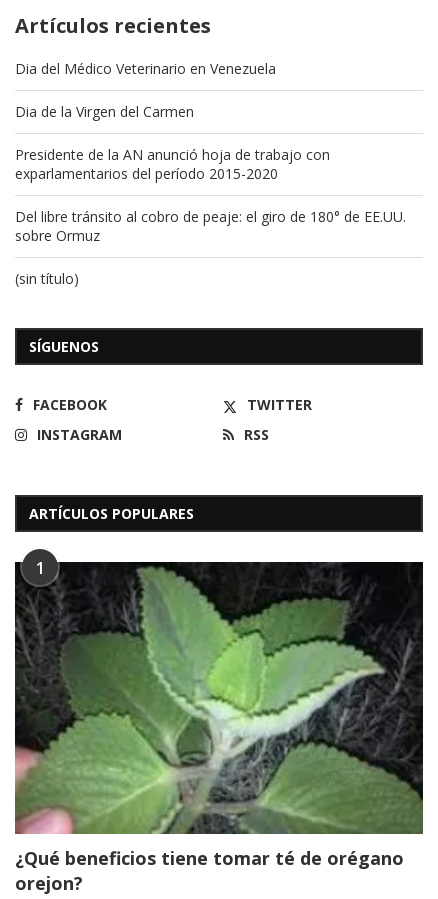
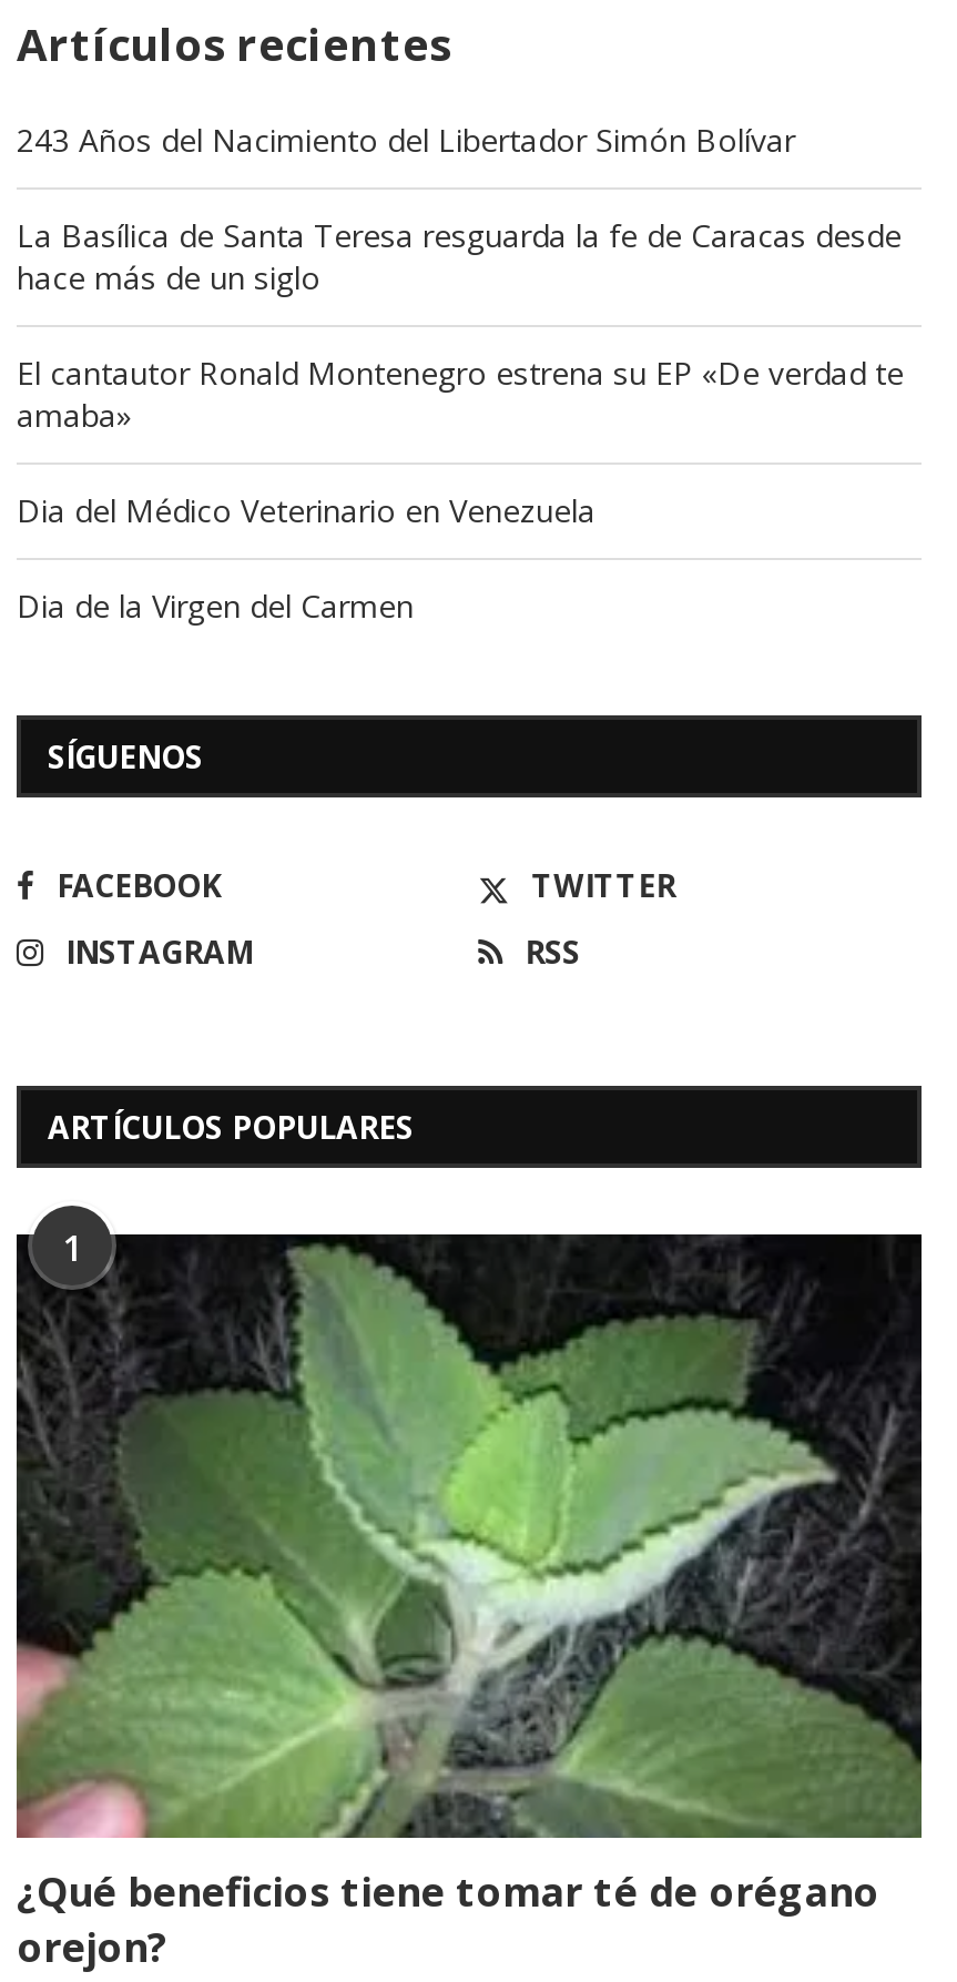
none -> [17,118,904,435] 243 Años del Nacimiento del Libertador Simón Bolívar | La Basílica de Santa Teresa resguarda la fe de Caracas desde | hace más de un siglo | El cantautor Ronald Montenegro estrena su EP «De verdad te | amaba»
moved [15,59,276,121] -> [17,489,595,626]: Dia del Médico Veterinario en Venezuela | Dia de la Virgen del Carmen
[15,145,406,288] Presidente de la AN anunció hoja de trabajo con | exparlamentarios del período 2015-2020 | Del libre tránsito al cobro de peaje: el giro de 180° de EE.UU. | sobre Ormuz | (sin título) -> none

